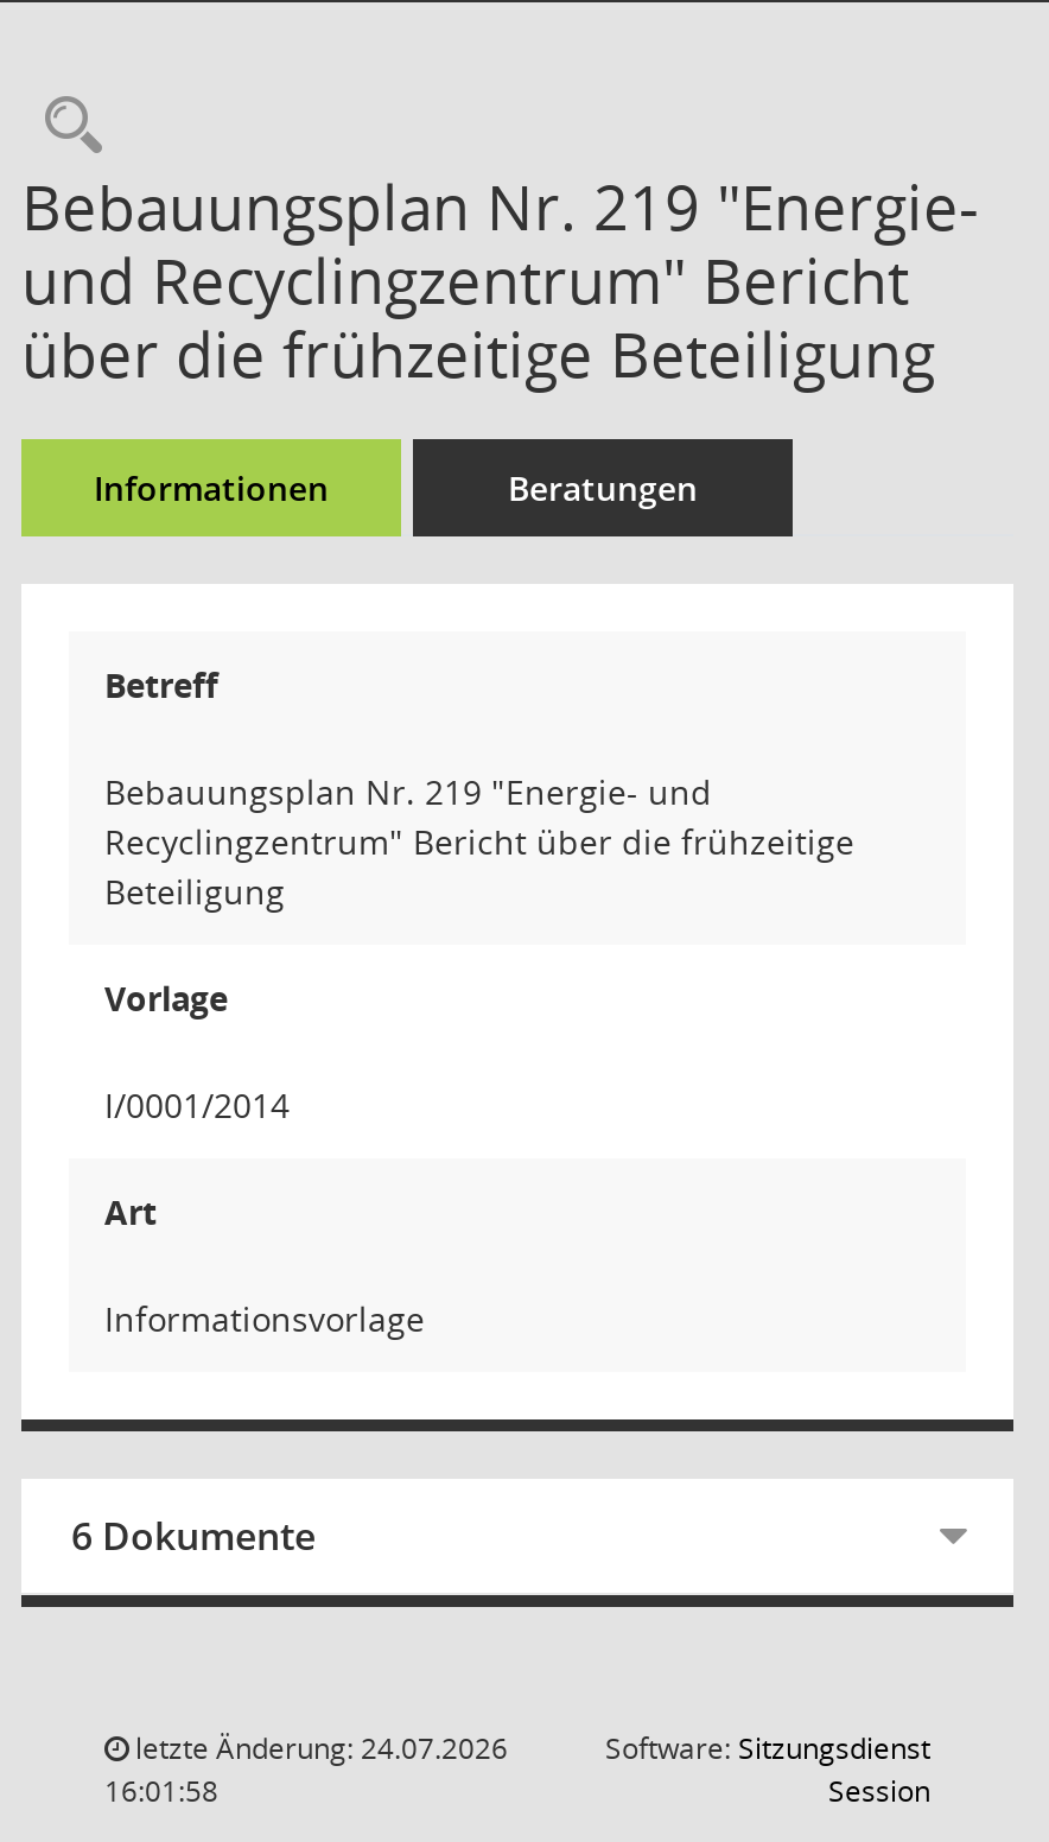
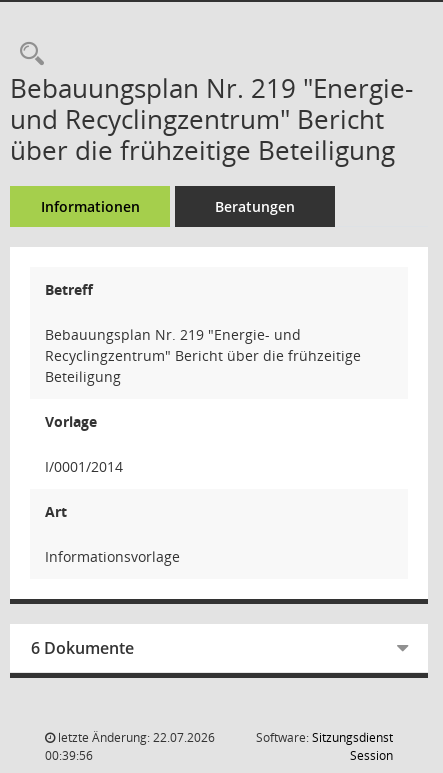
[128,1728,508,1768] letzte Änderung: 24.07.2026 -> [55,729,215,746] letzte Änderung: 22.07.2026
[104,1771,218,1811] 16:01:58 -> [45,747,93,764] 00:39:56

